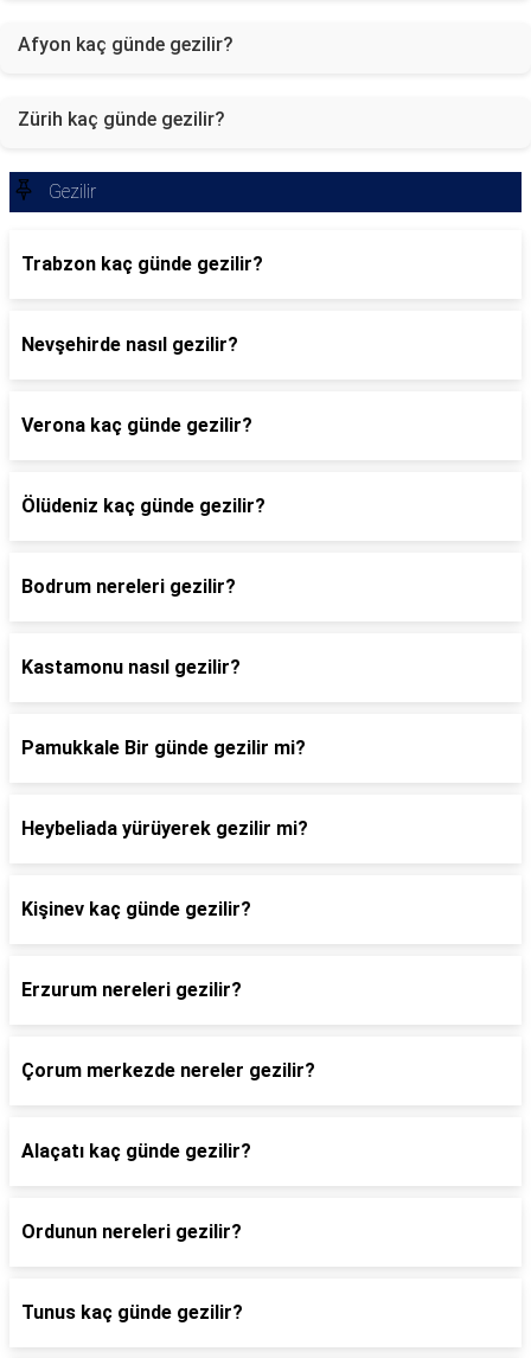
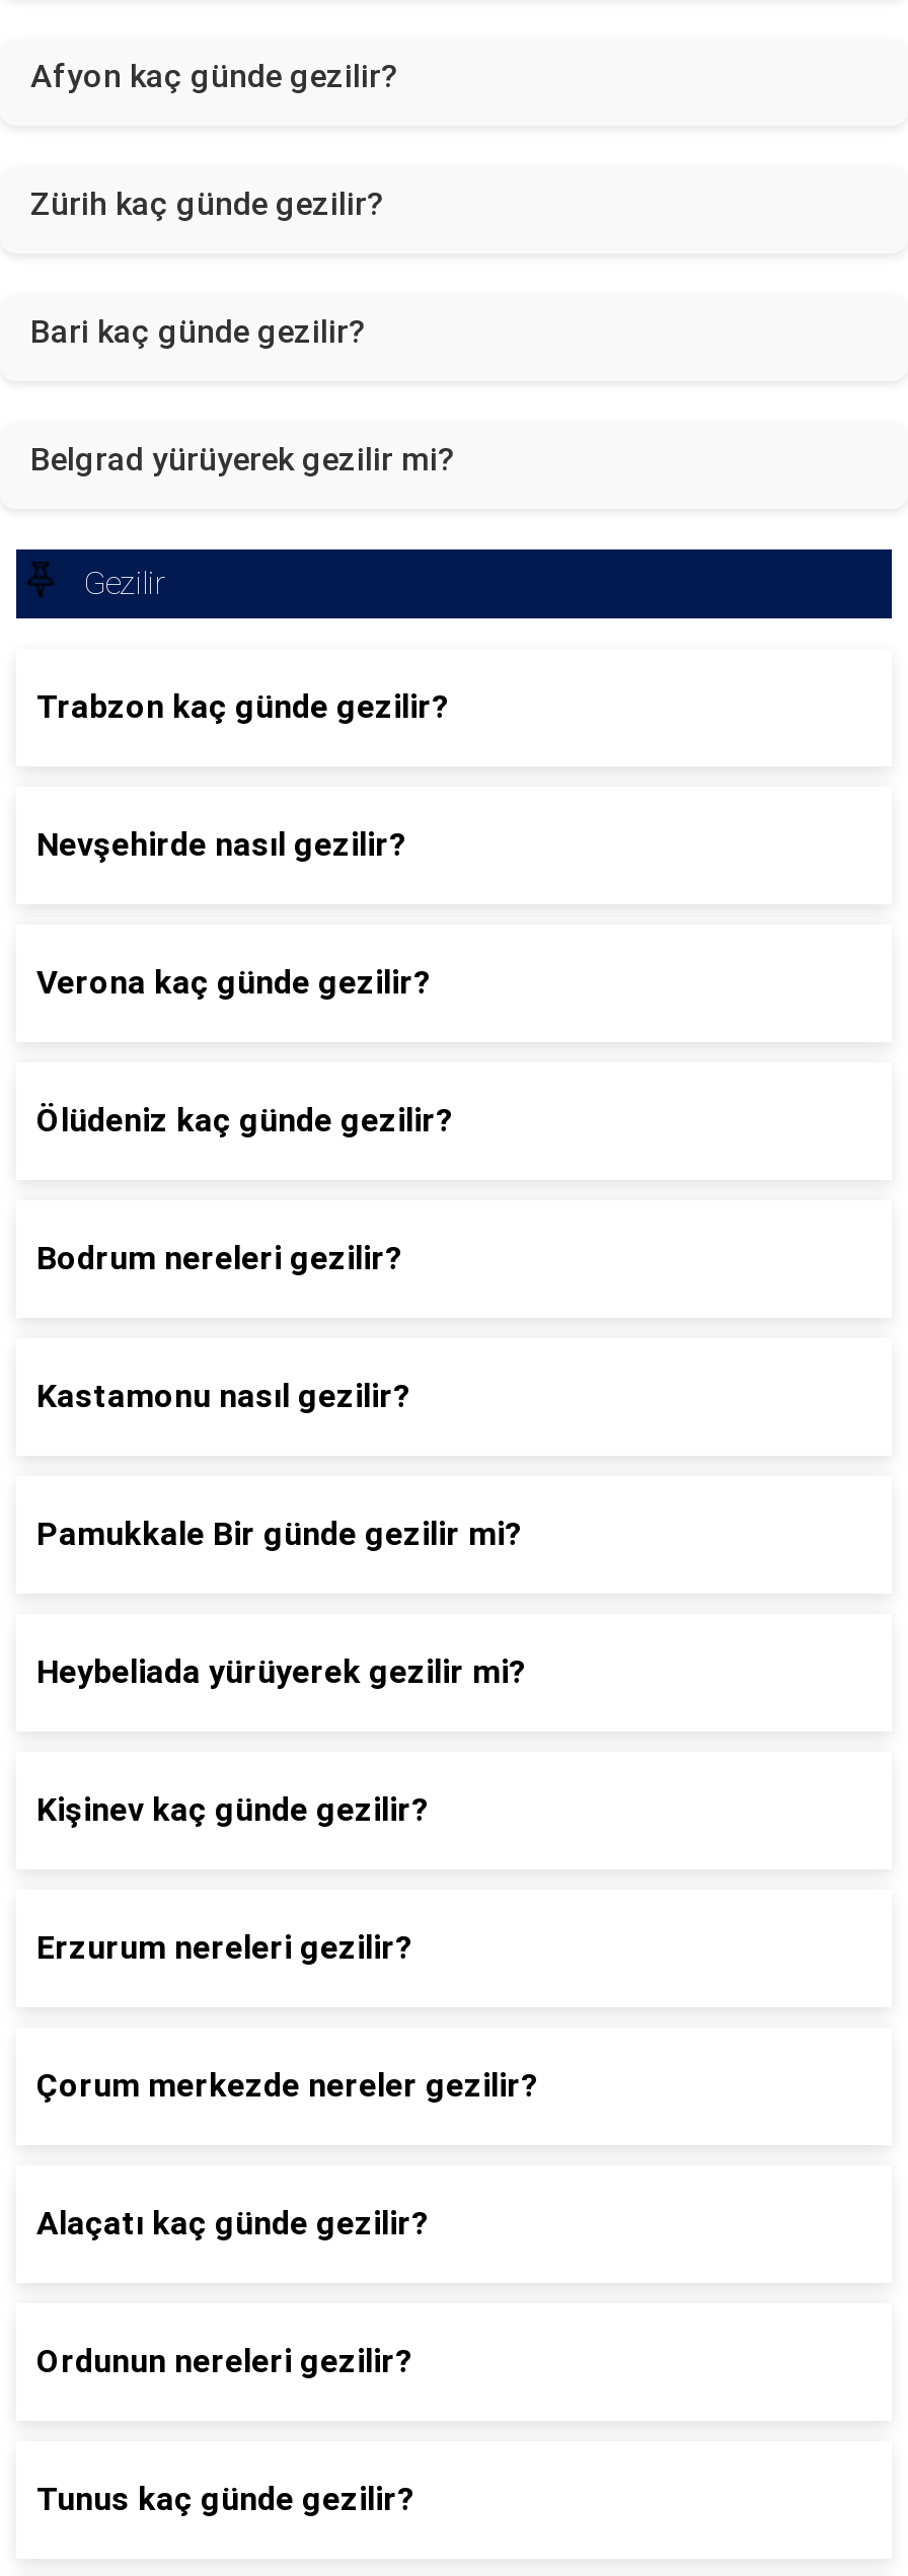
none -> [30,312,456,479] Bari kaç günde gezilir? | Belgrad yürüyerek gezilir mi?

